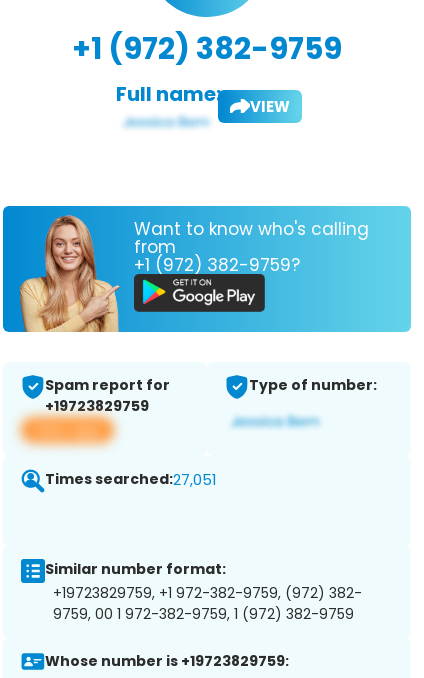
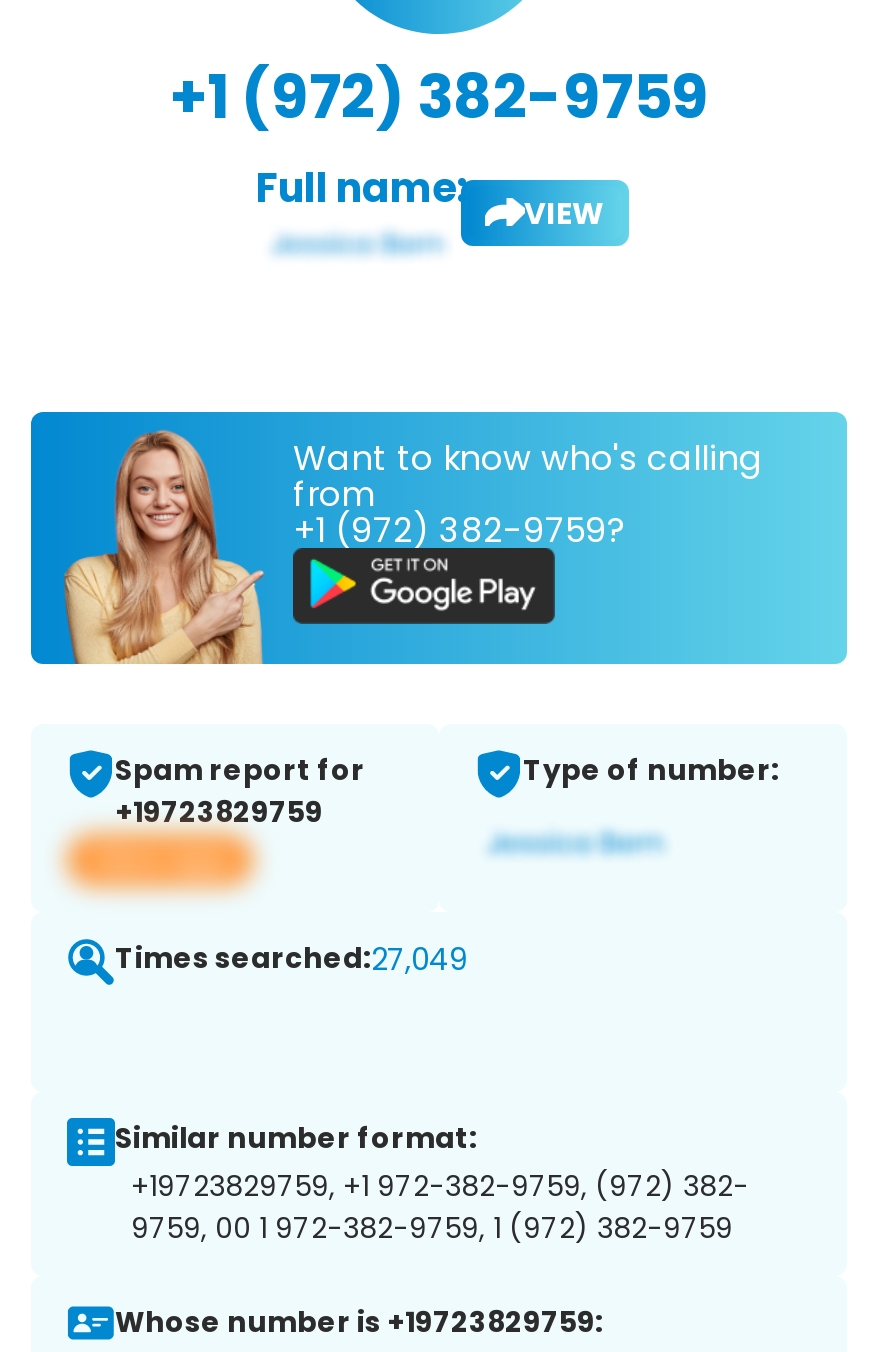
[45,469,217,490] Times searched:27,051 -> [115,938,467,980] Times searched:27,049

